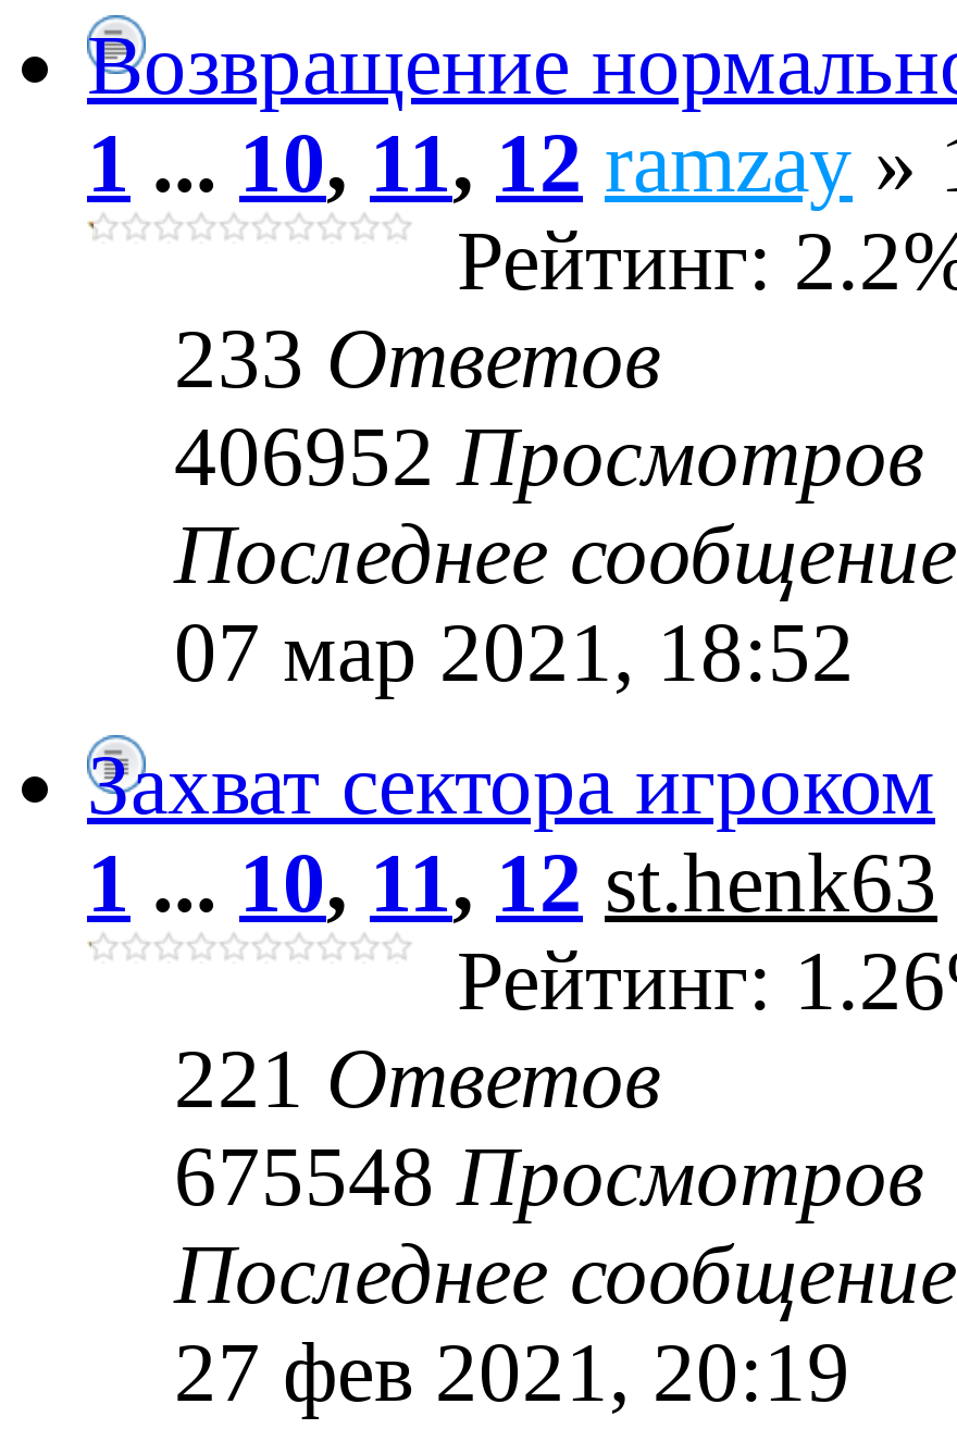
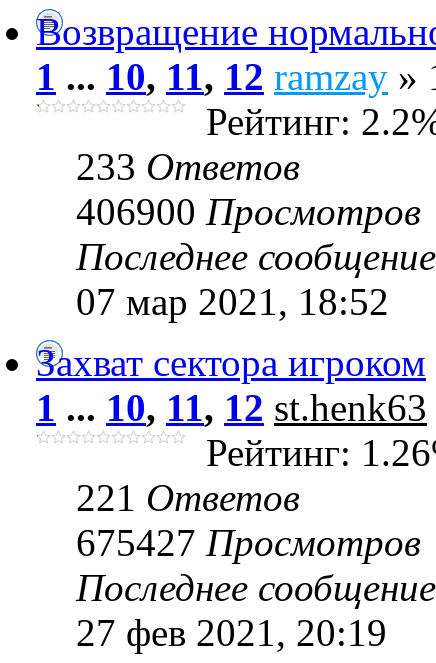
[174,410,924,503] 406952 Просмотров -> [76,190,421,233] 406900 Просмотров
[174,1130,924,1223] 675548 Просмотров -> [76,521,421,564] 675427 Просмотров

